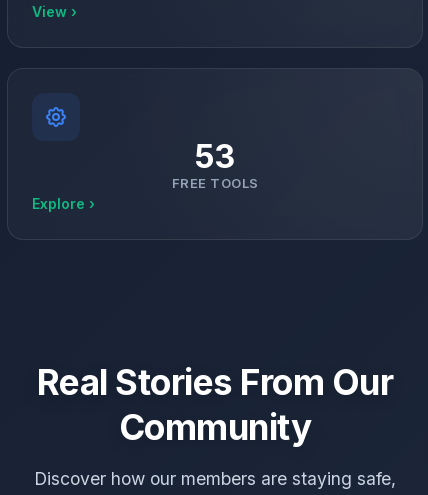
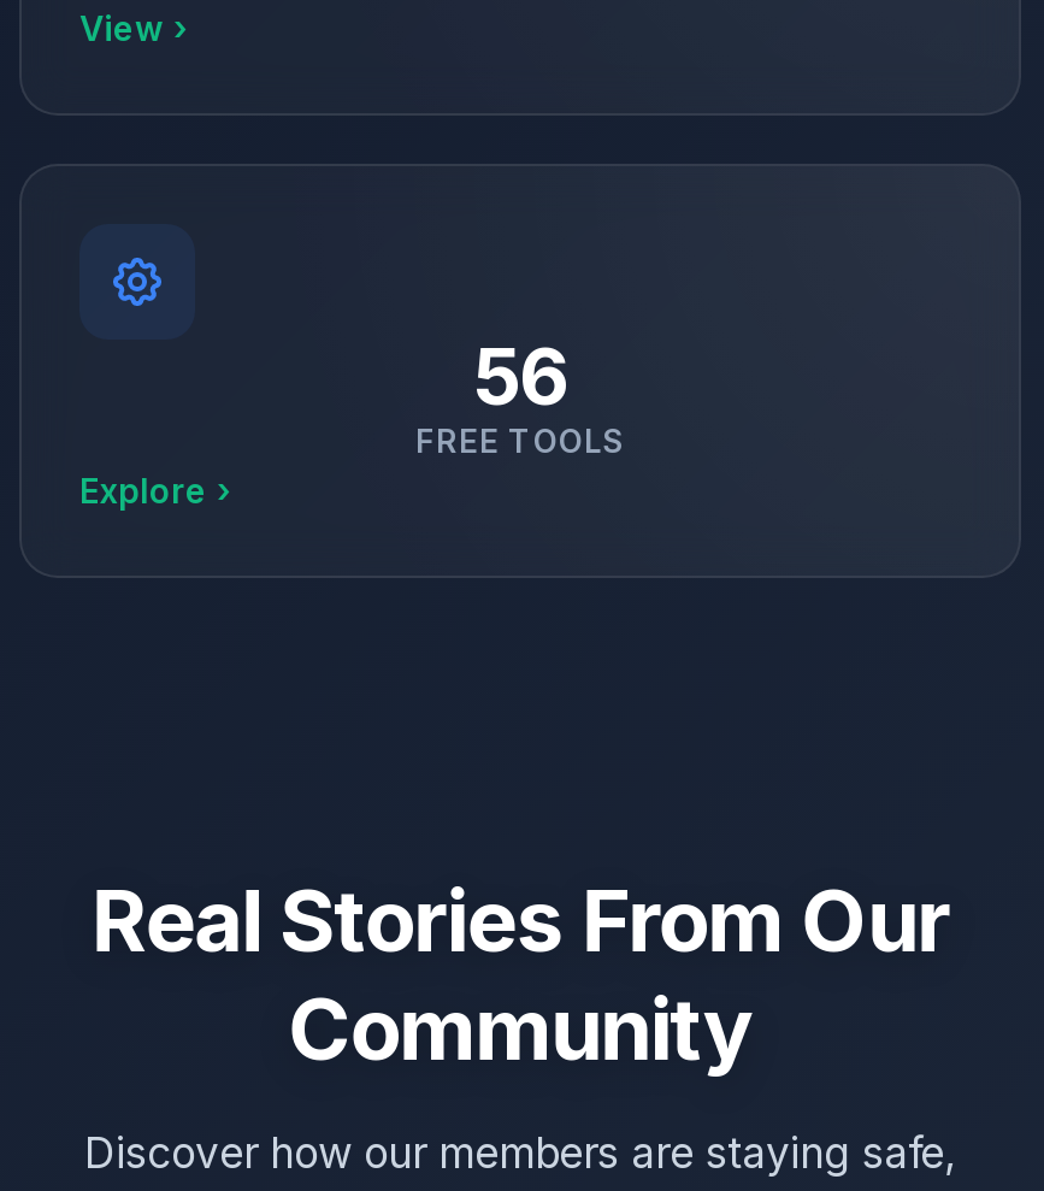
[195,137,235,176] 53 -> [473,330,567,424] 56

